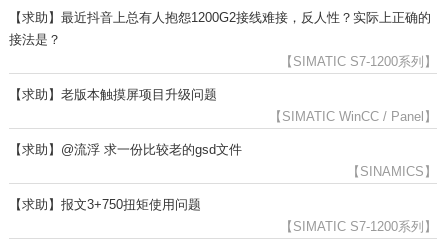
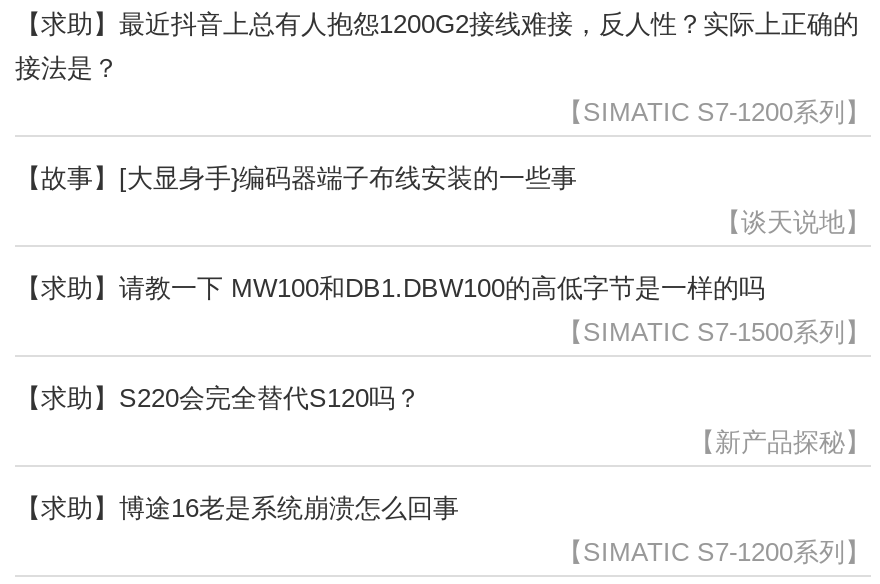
[9,87,437,212] 【求助】老版本触摸屏项目升级问题 | 【SIMATIC WinCC / Panel】 | 【求助】@流浮 求一份比较老的gsd文件 | 【SINAMICS】 | 【求助】报文3+750扭矩使用问题 -> [15,163,871,523] 【故事】[大显身手}编码器端子布线安装的一些事 | 【谈天说地】 | 【求助】请教一下 MW100和DB1.DBW100的高低字节是一样的吗 | 【SIMATIC S7-1500系列】 | 【求助】S220会完全替代S120吗？ | 【新产品探秘】 | 【求助】博途16老是系统崩溃怎么回事

